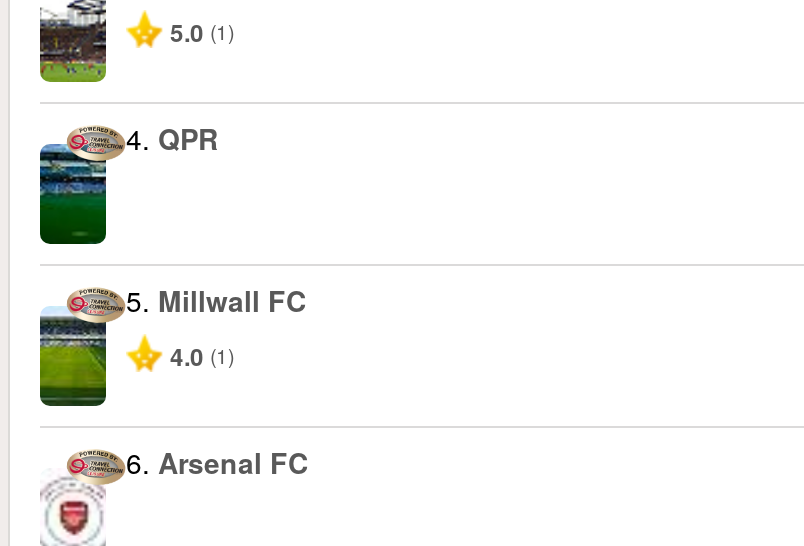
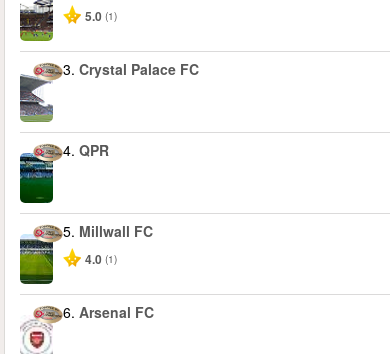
none -> [19,59,199,122] [image] | 3. Crystal Palace FC

